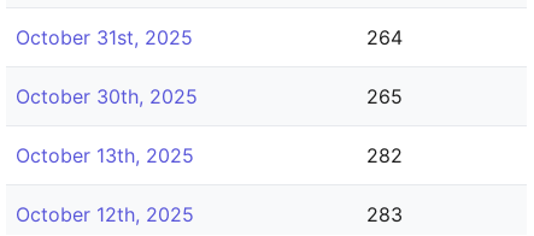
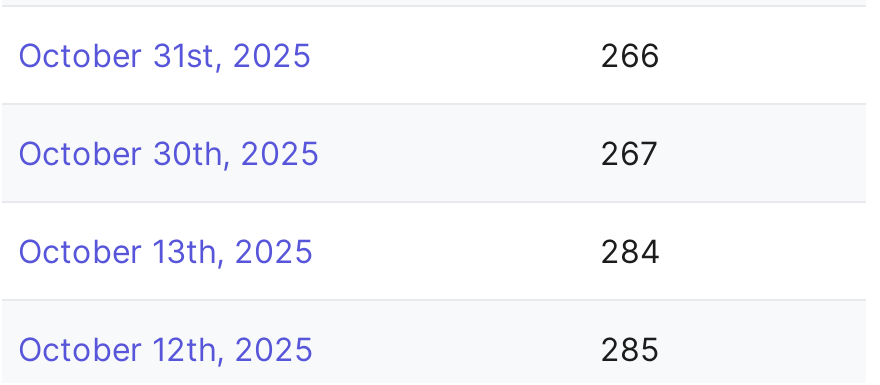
[366,25,403,49] 264 -> [600,35,660,75] 266
[366,84,403,108] 265 -> [600,133,658,173] 267
[366,143,403,167] 282 -> [600,231,660,271] 284
[366,202,403,226] 283 -> [600,329,660,369] 285

